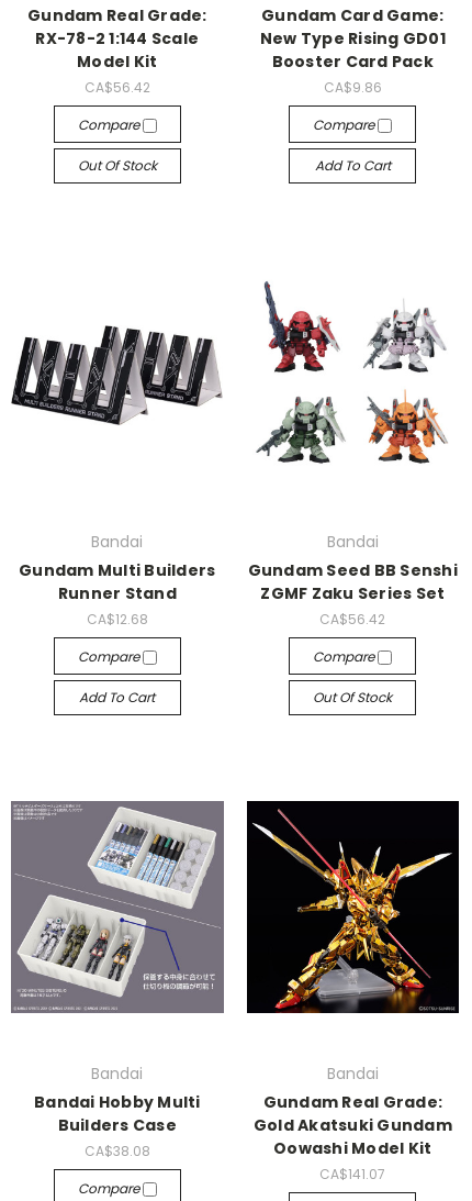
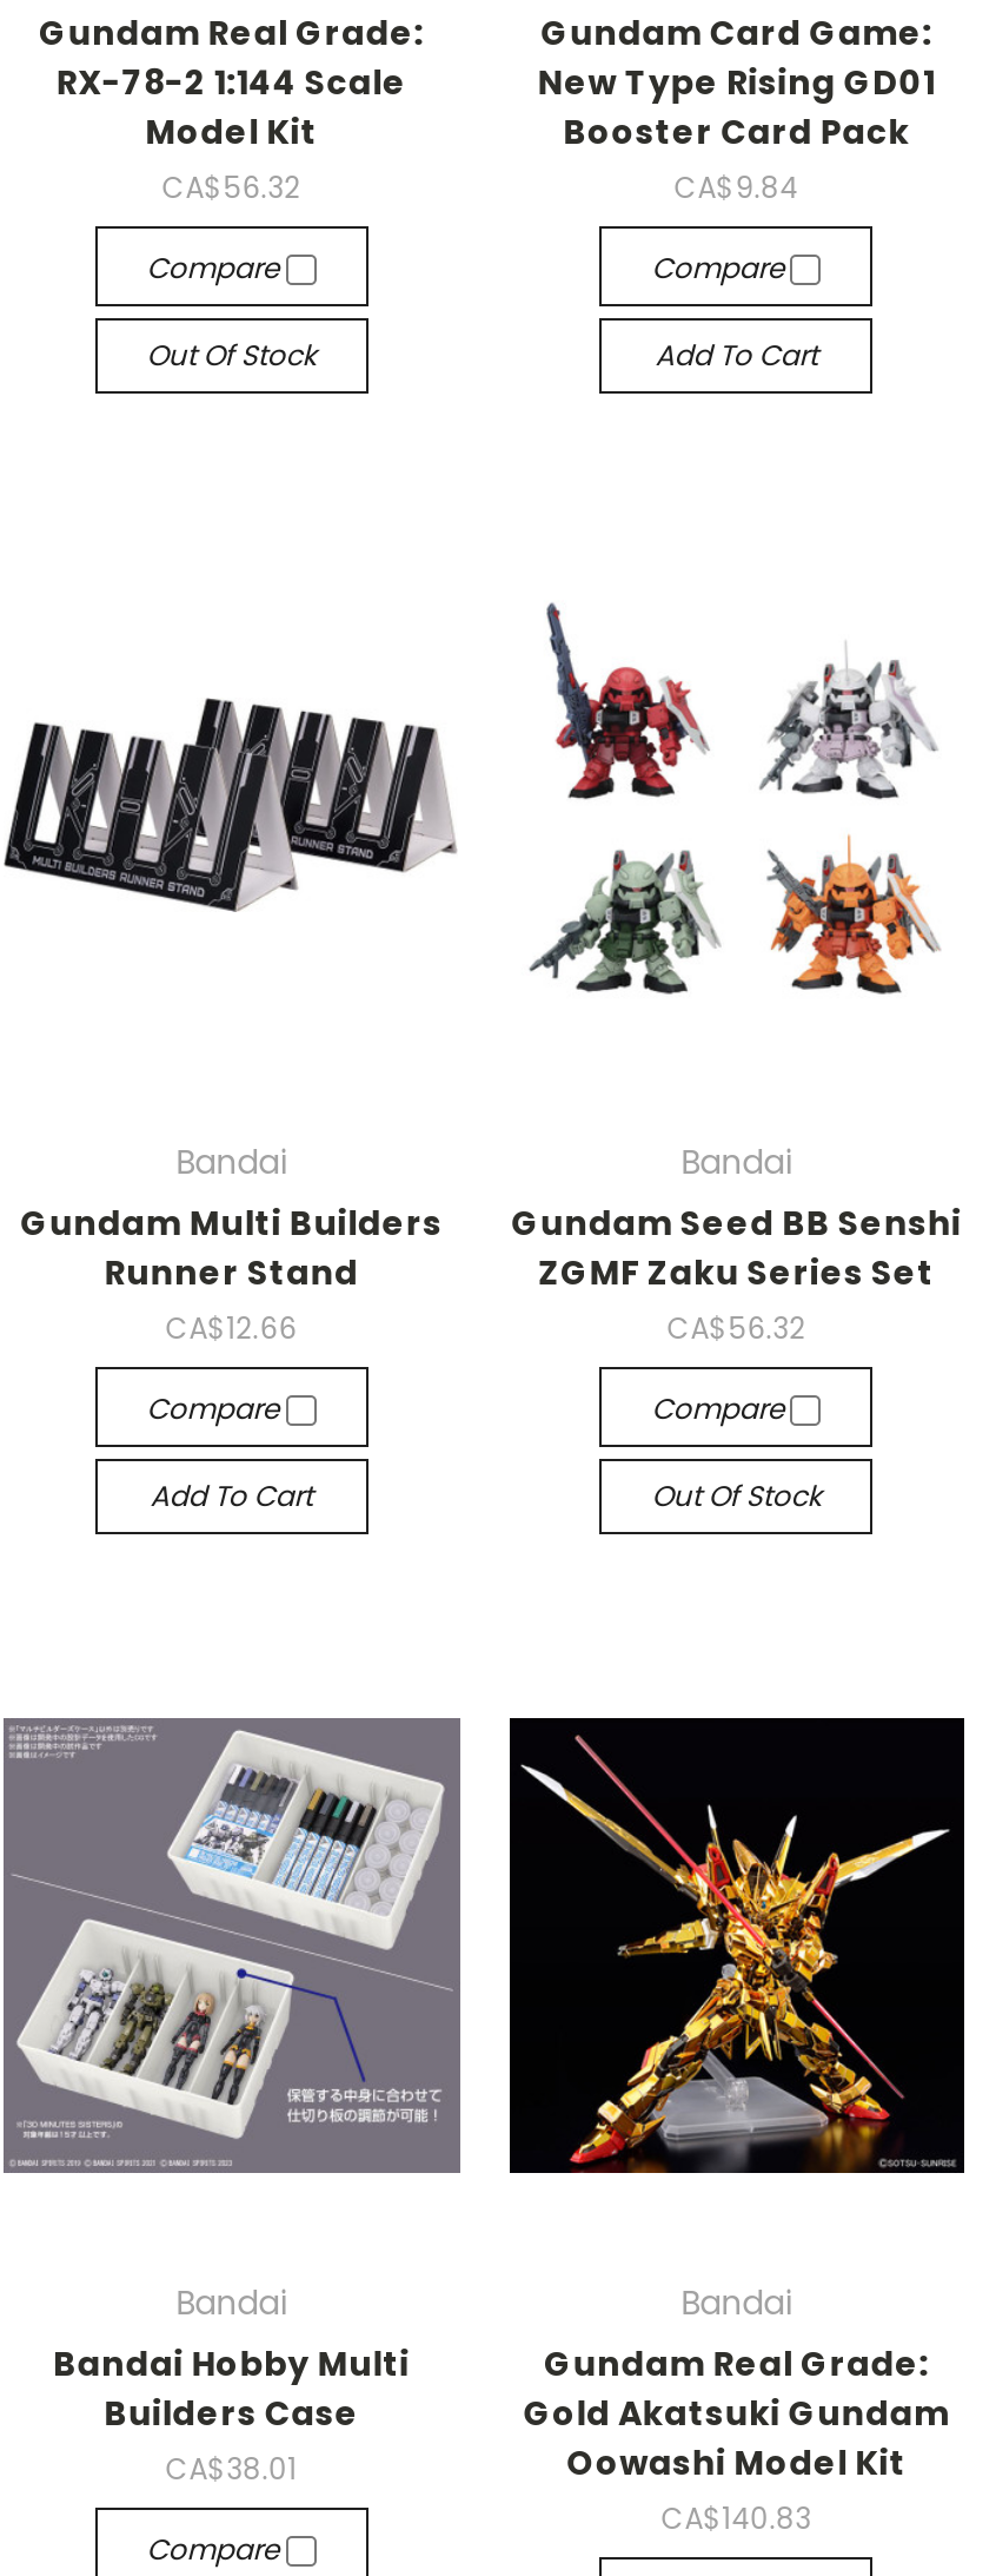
[84,78,150,97] CA$56.42 -> [162,167,301,207] CA$56.32
[324,78,382,97] CA$9.86 -> [674,167,799,207] CA$9.84
[86,610,148,629] CA$12.68 -> [166,1308,297,1348] CA$12.66
[320,610,386,629] CA$56.42 -> [667,1308,806,1348] CA$56.32
[84,1142,150,1160] CA$38.08 -> [166,2449,297,2489] CA$38.01
[320,1165,386,1183] CA$141.07 -> [661,2498,812,2538] CA$140.83

